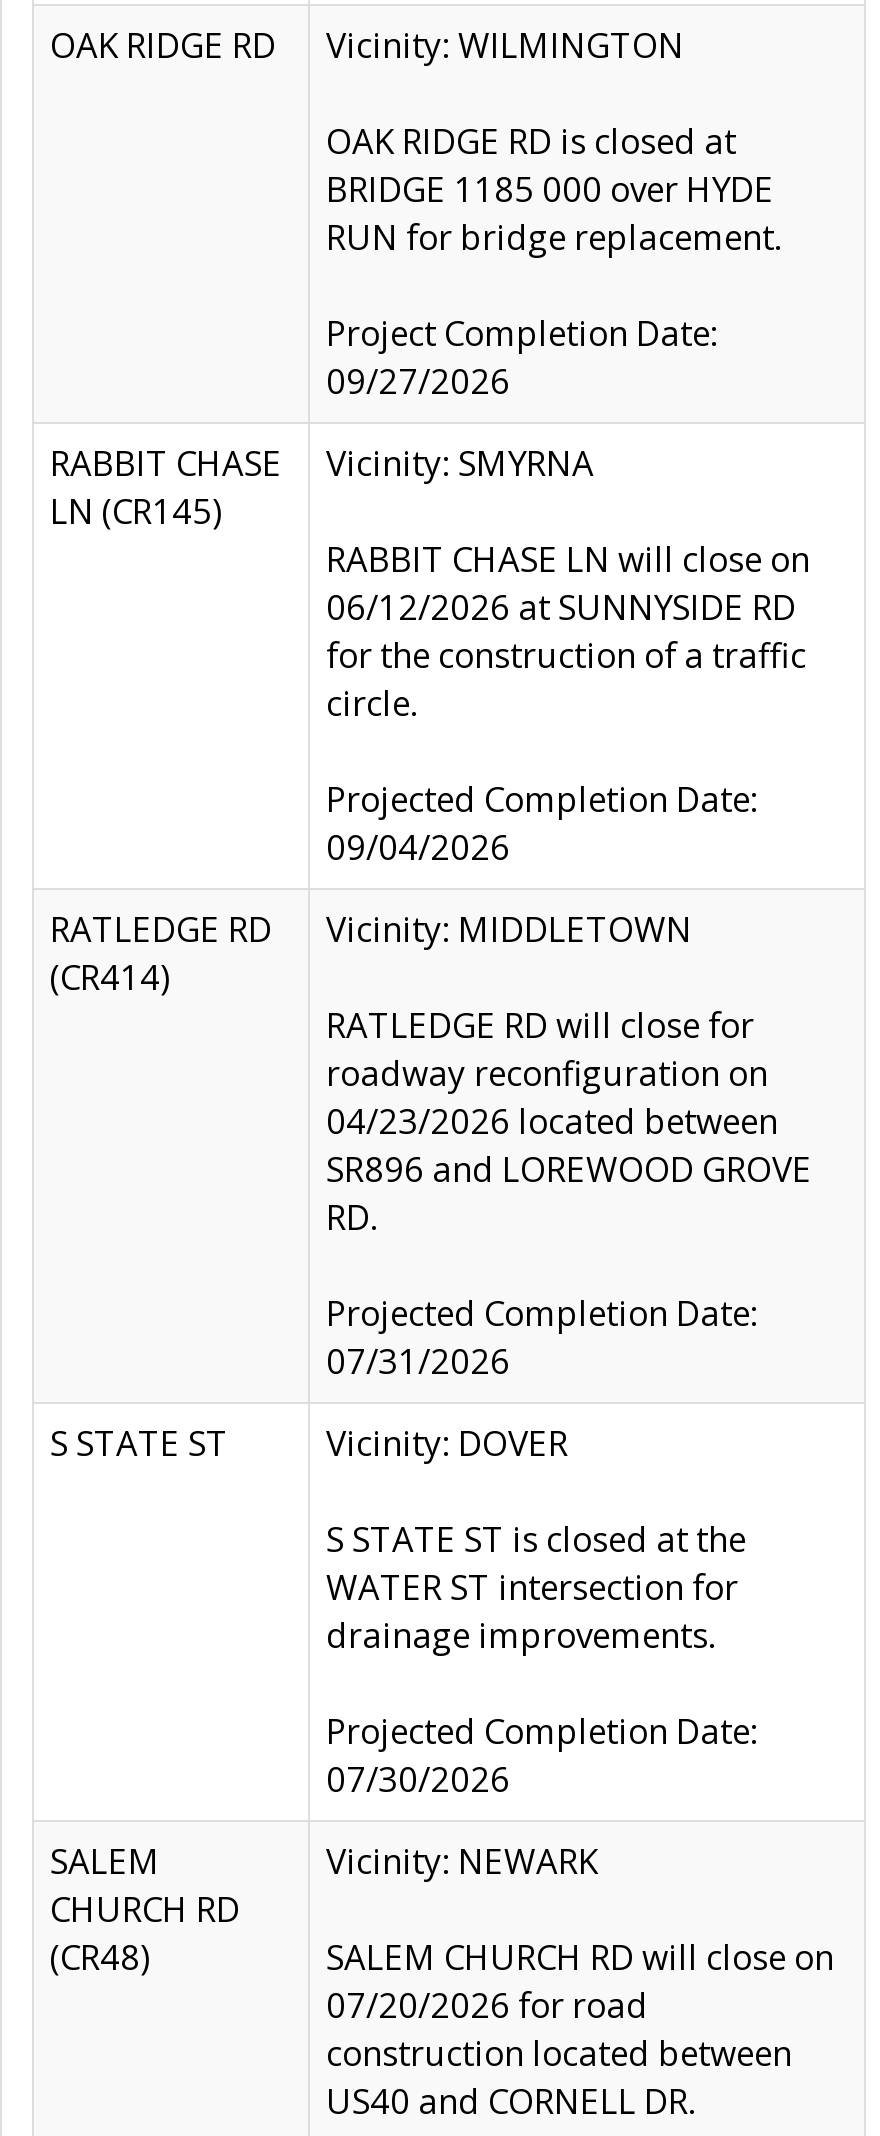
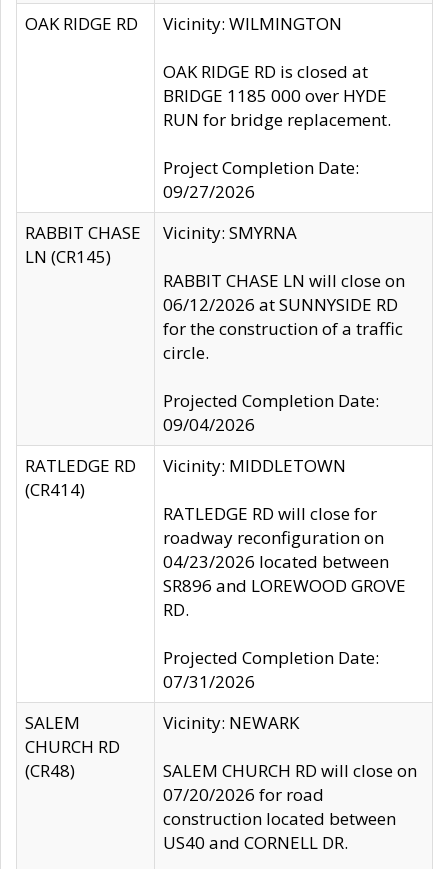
[50,1420,758,1802] S STATE ST | Vicinity: DOVER | S STATE ST is closed at the | WATER ST intersection for | drainage improvements. | Projected Completion Date: | 07/30/2026 -> none

